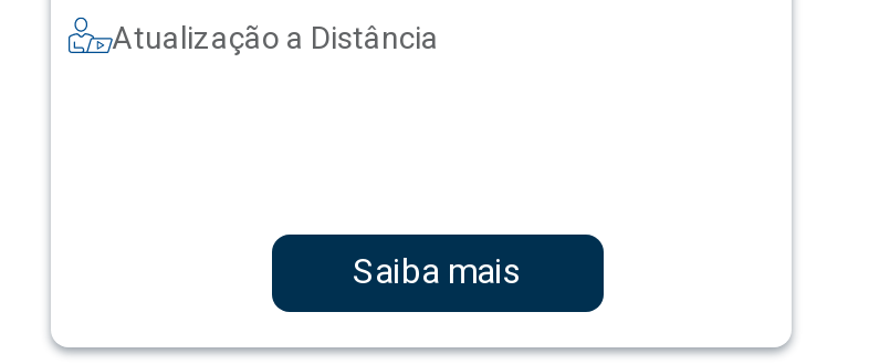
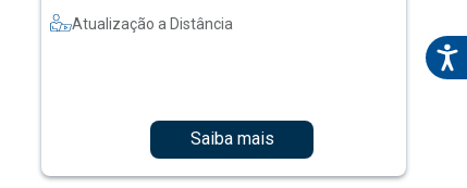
none -> [425,35,464,80] [image]

